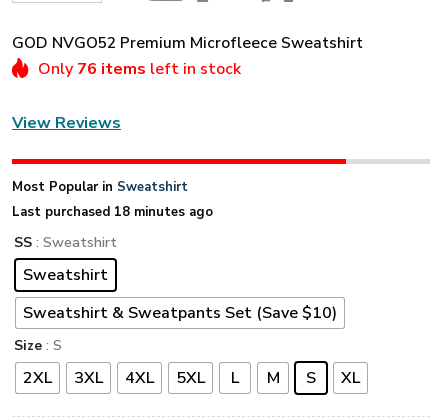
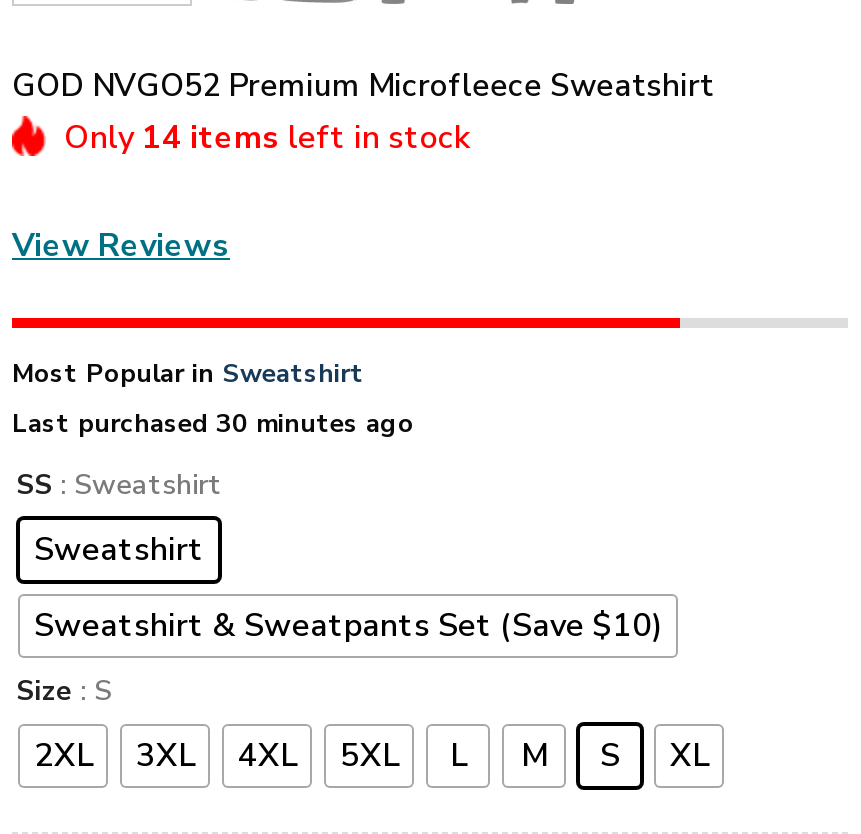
[38,58,241,80] Only 76 items left in stock -> [64,116,470,160] Only 14 items left in stock
[12,203,213,221] Last purchased 18 minutes ago -> [12,406,414,442] Last purchased 30 minutes ago

